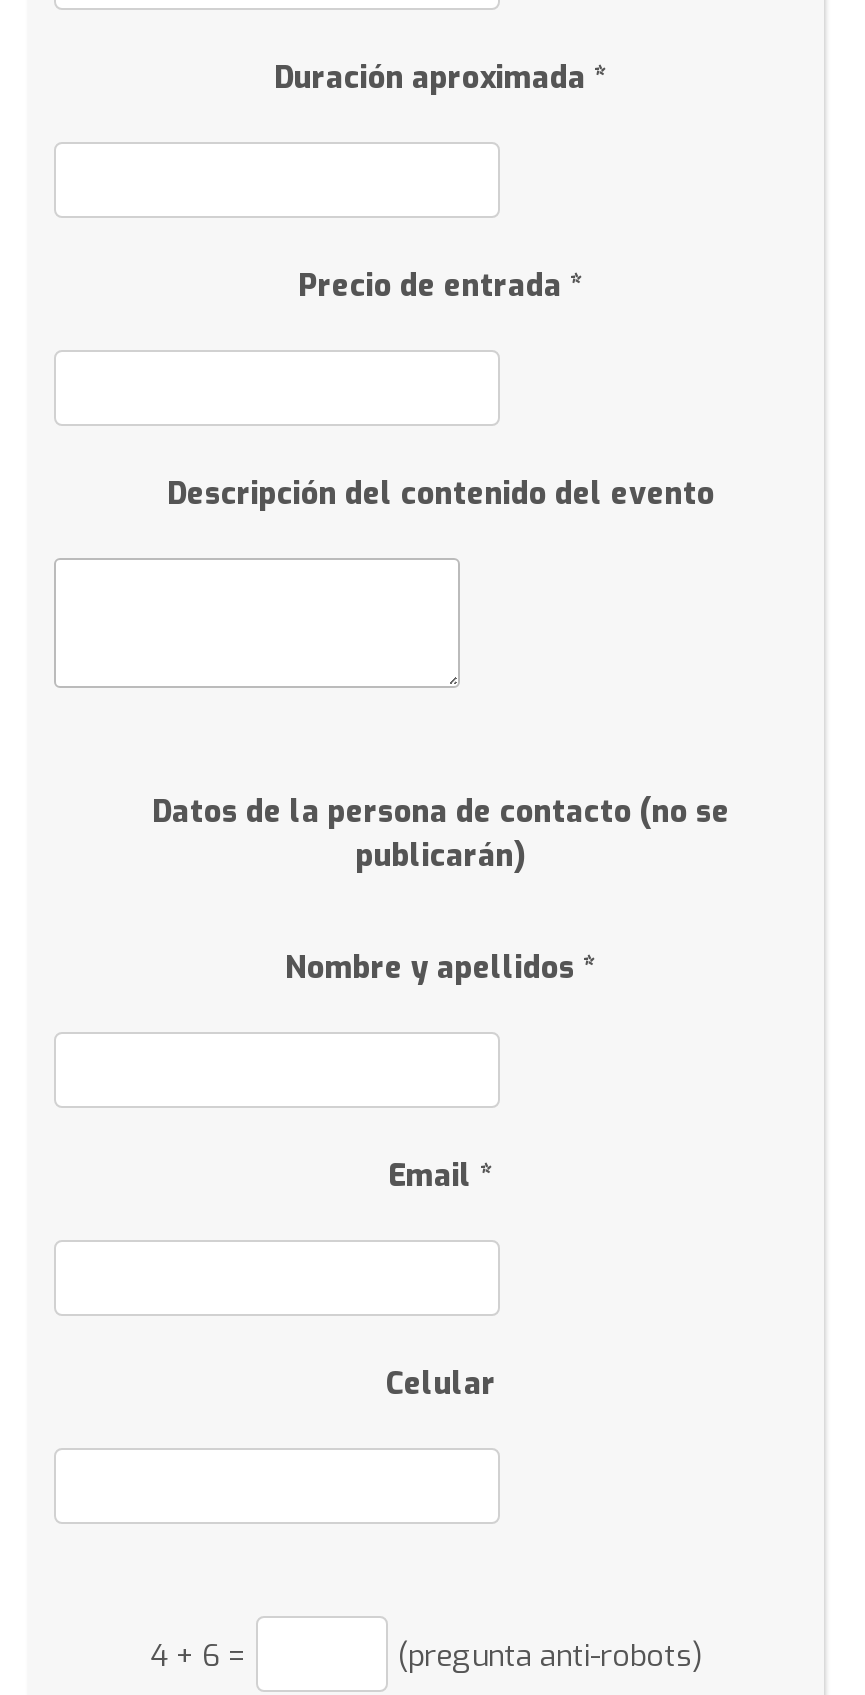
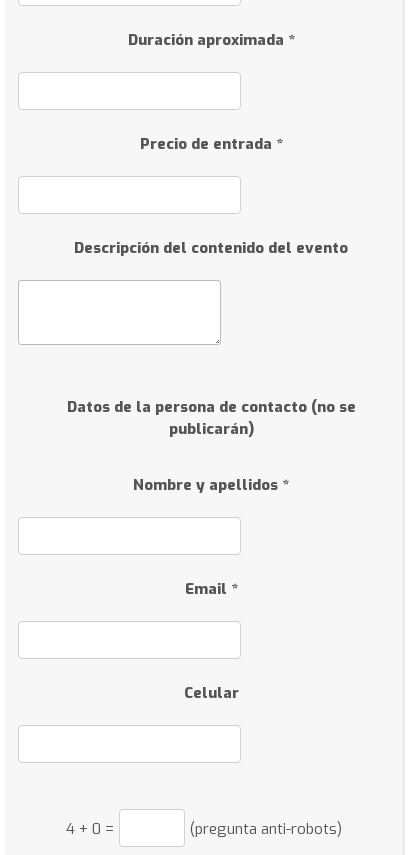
[150,1635,246,1675] 4 + 6 = -> [66,818,114,838] 4 + 0 =

